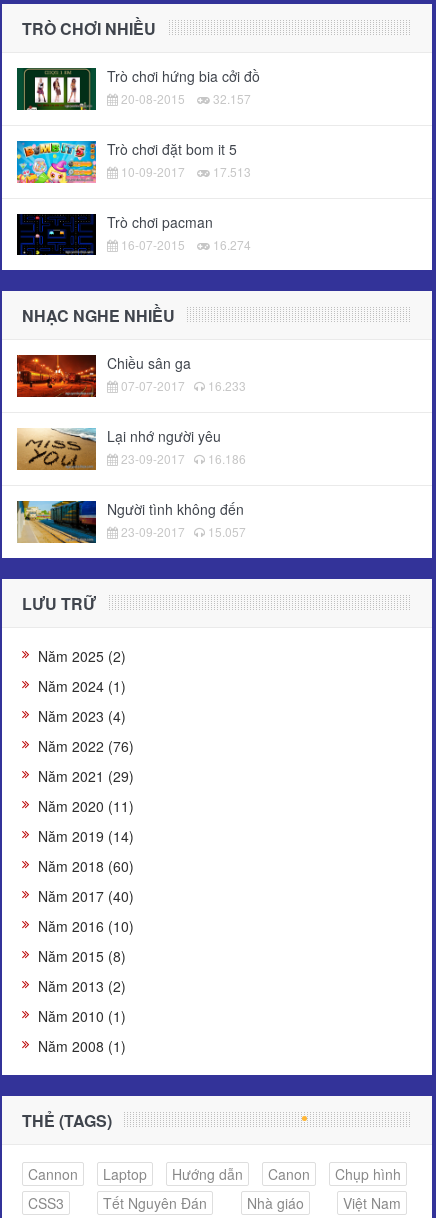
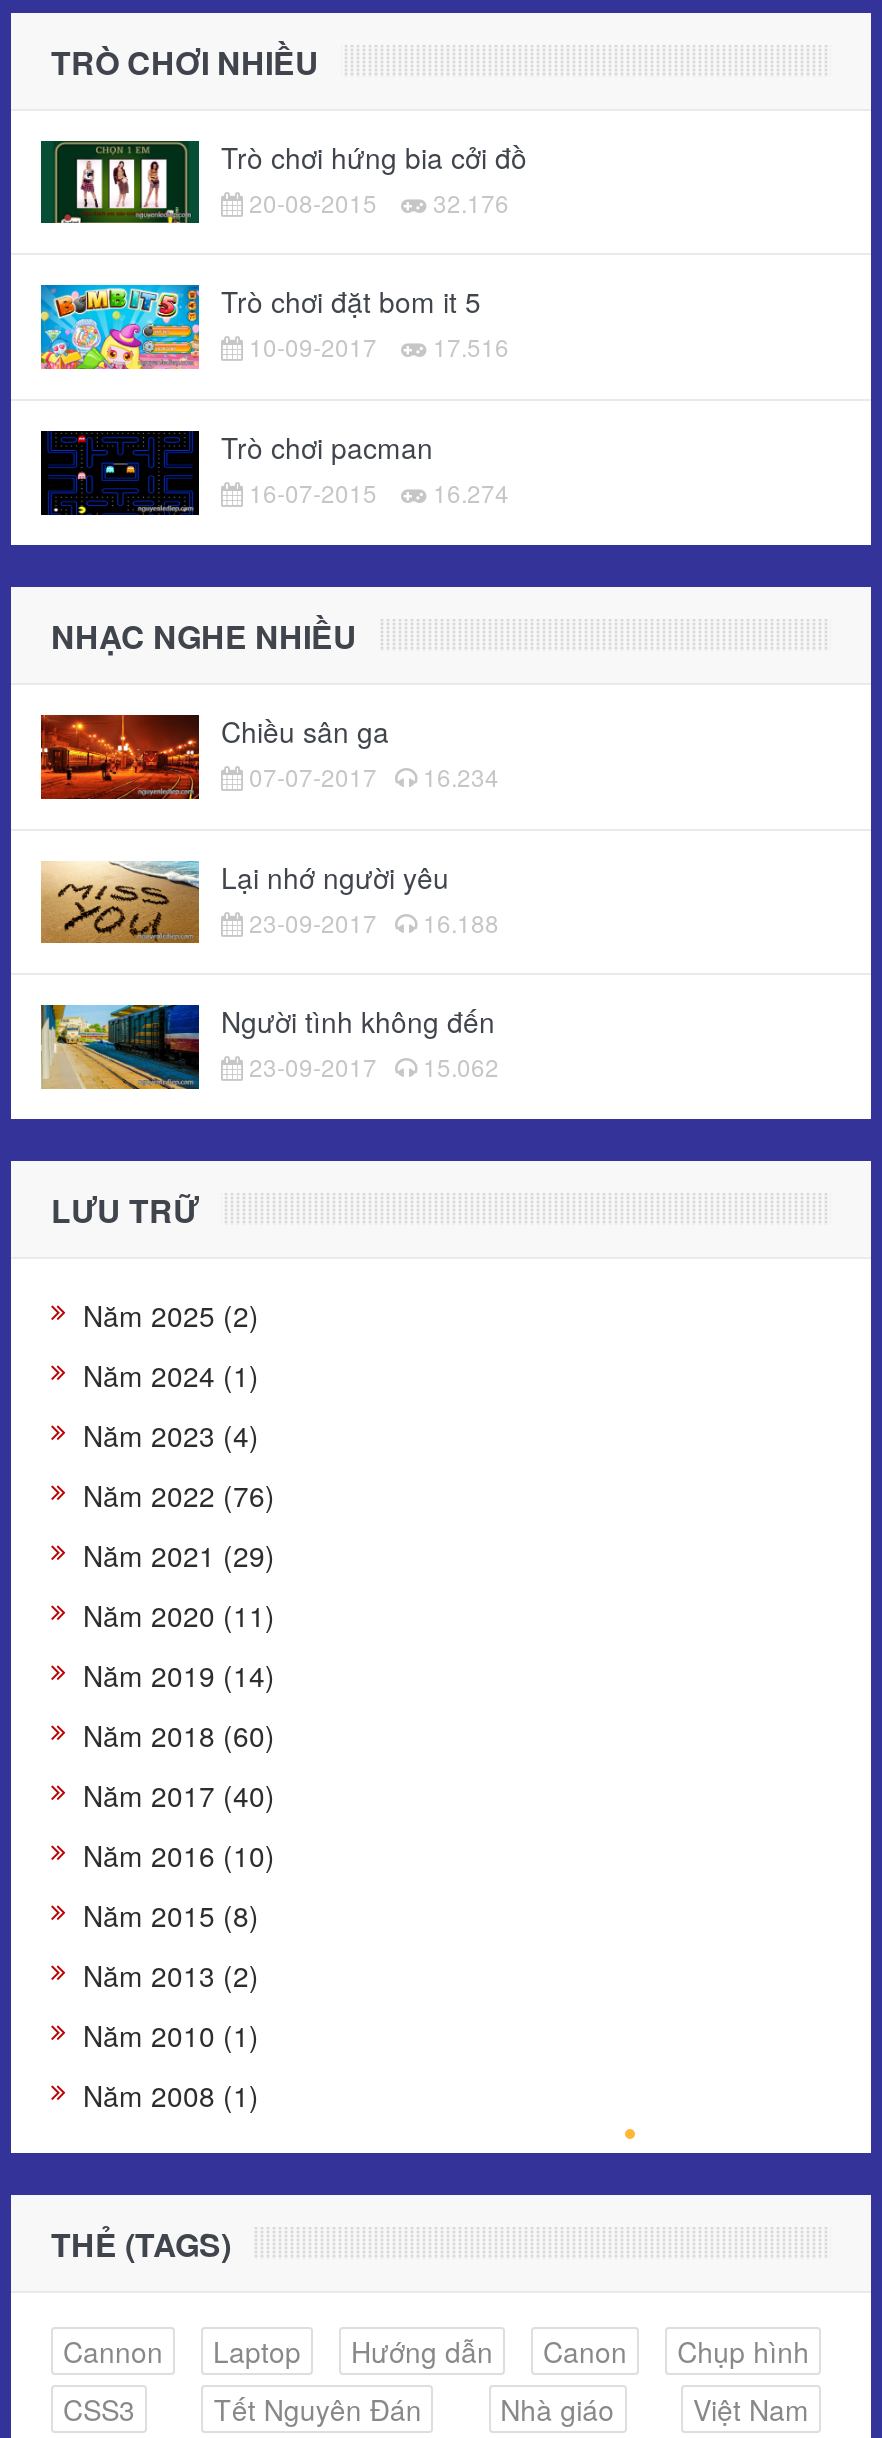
[118,90,251,107] 20-08-2015 32.157 -> [243,184,509,218] 20-08-2015 32.176
[118,163,251,180] 10-09-2017 17.513 -> [243,330,509,364] 10-09-2017 17.516
[118,377,246,394] 07-07-2017 16.233 -> [243,758,499,792] 07-07-2017 16.234
[118,450,246,467] 23-09-2017 16.186 -> [243,904,499,938] 23-09-2017 16.188
[118,523,246,540] 23-09-2017 15.057 -> [243,1050,499,1084] 23-09-2017 15.062

